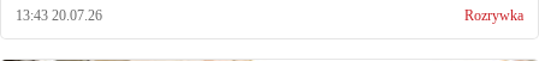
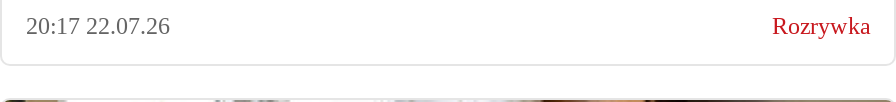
[16,7,102,24] 13:43 20.07.26 -> [26,12,170,40] 20:17 22.07.26

